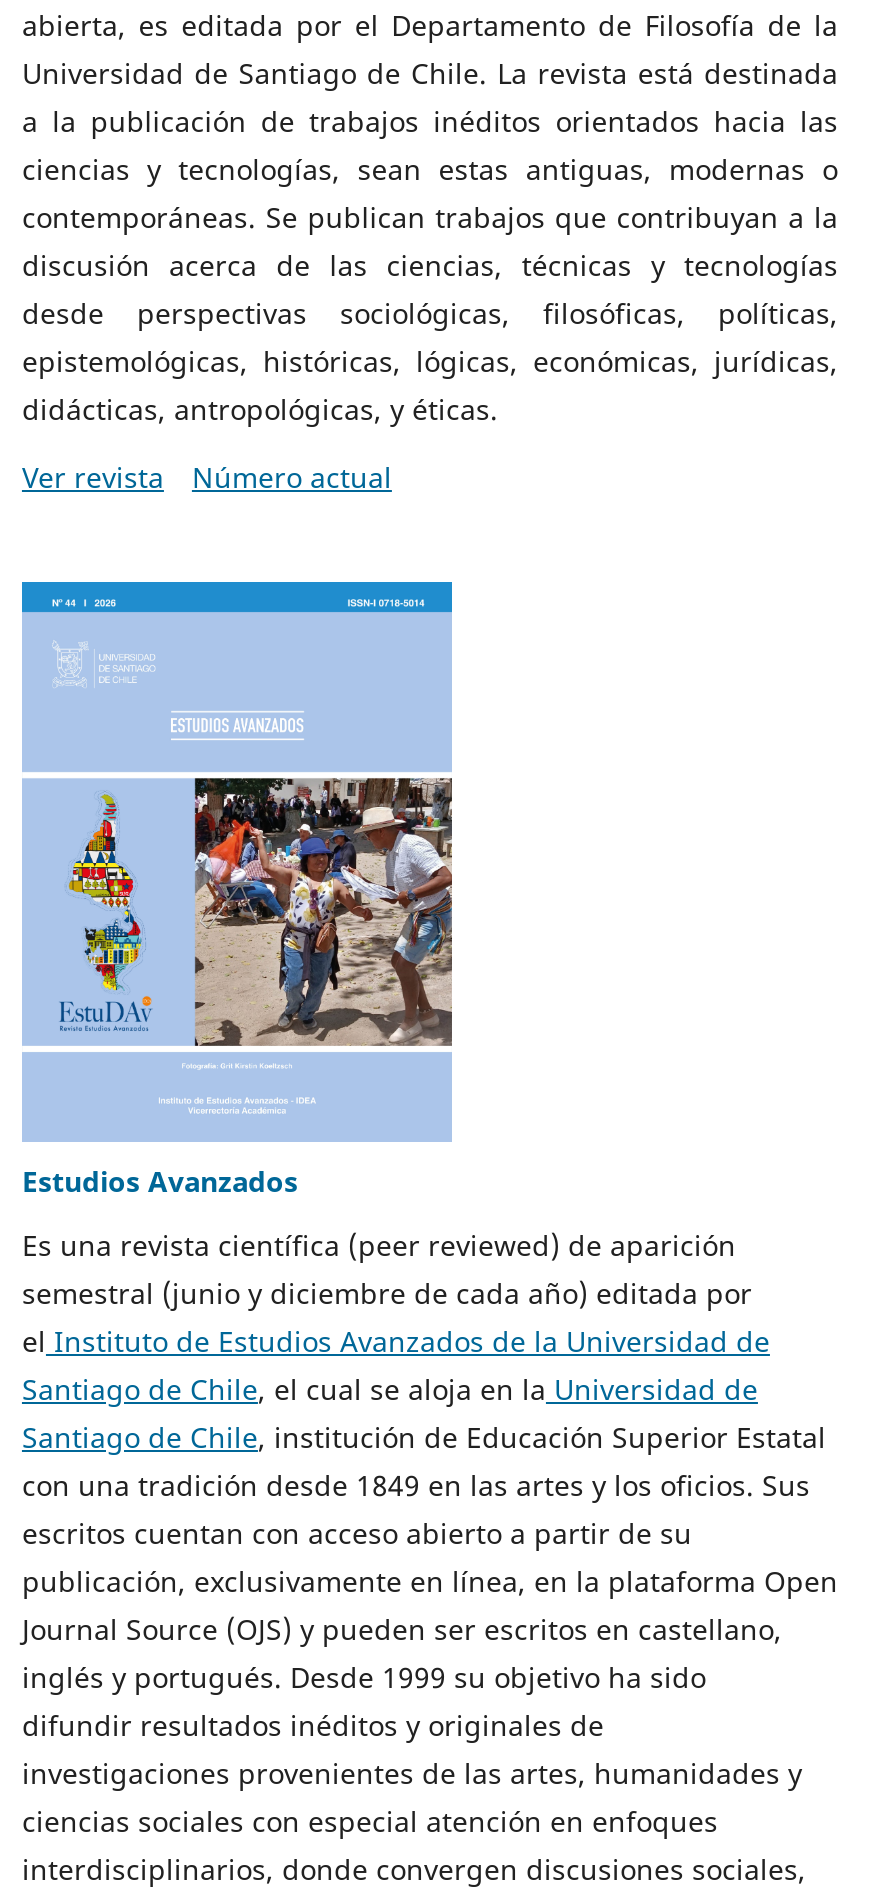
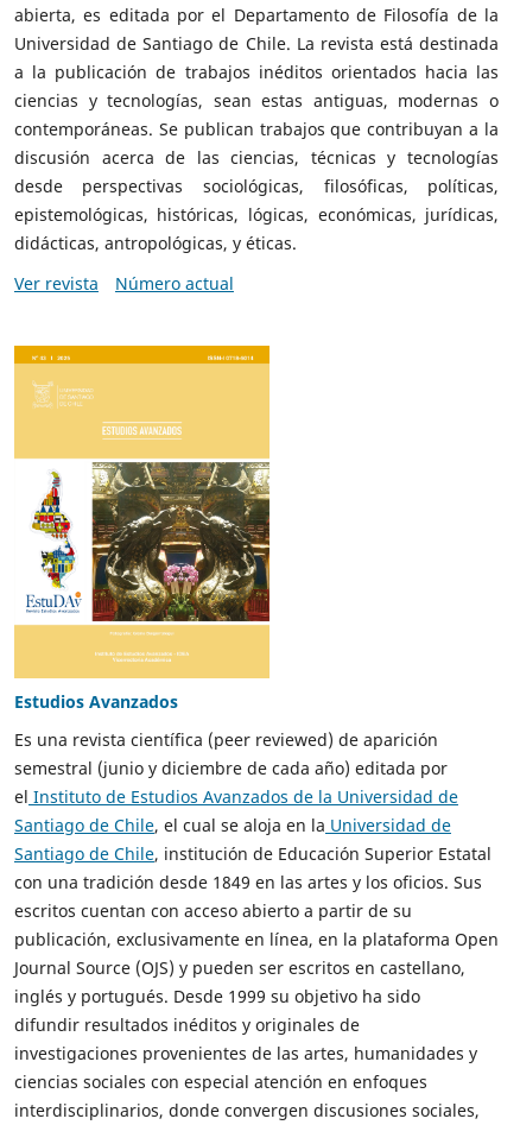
[20,580,454,1142] [image] -> [13,345,271,680] [image]

